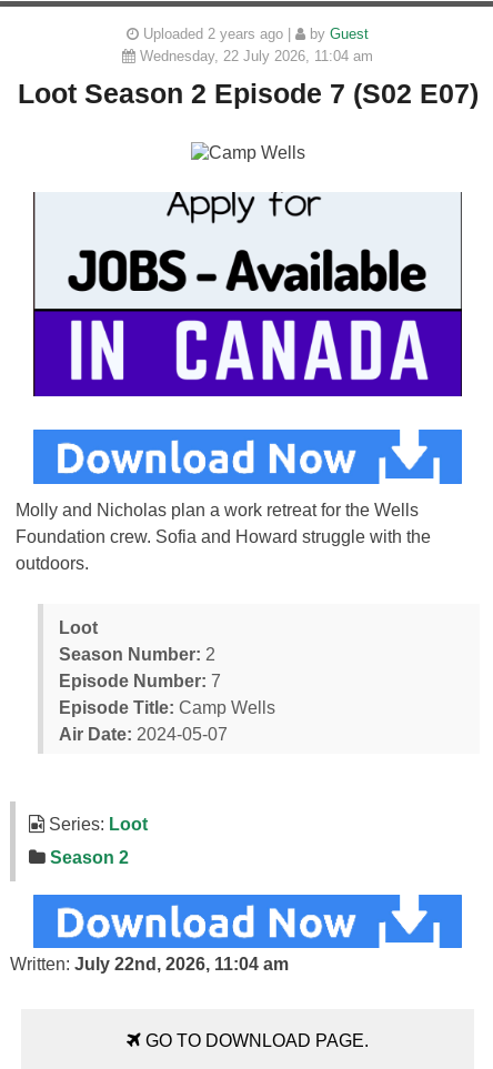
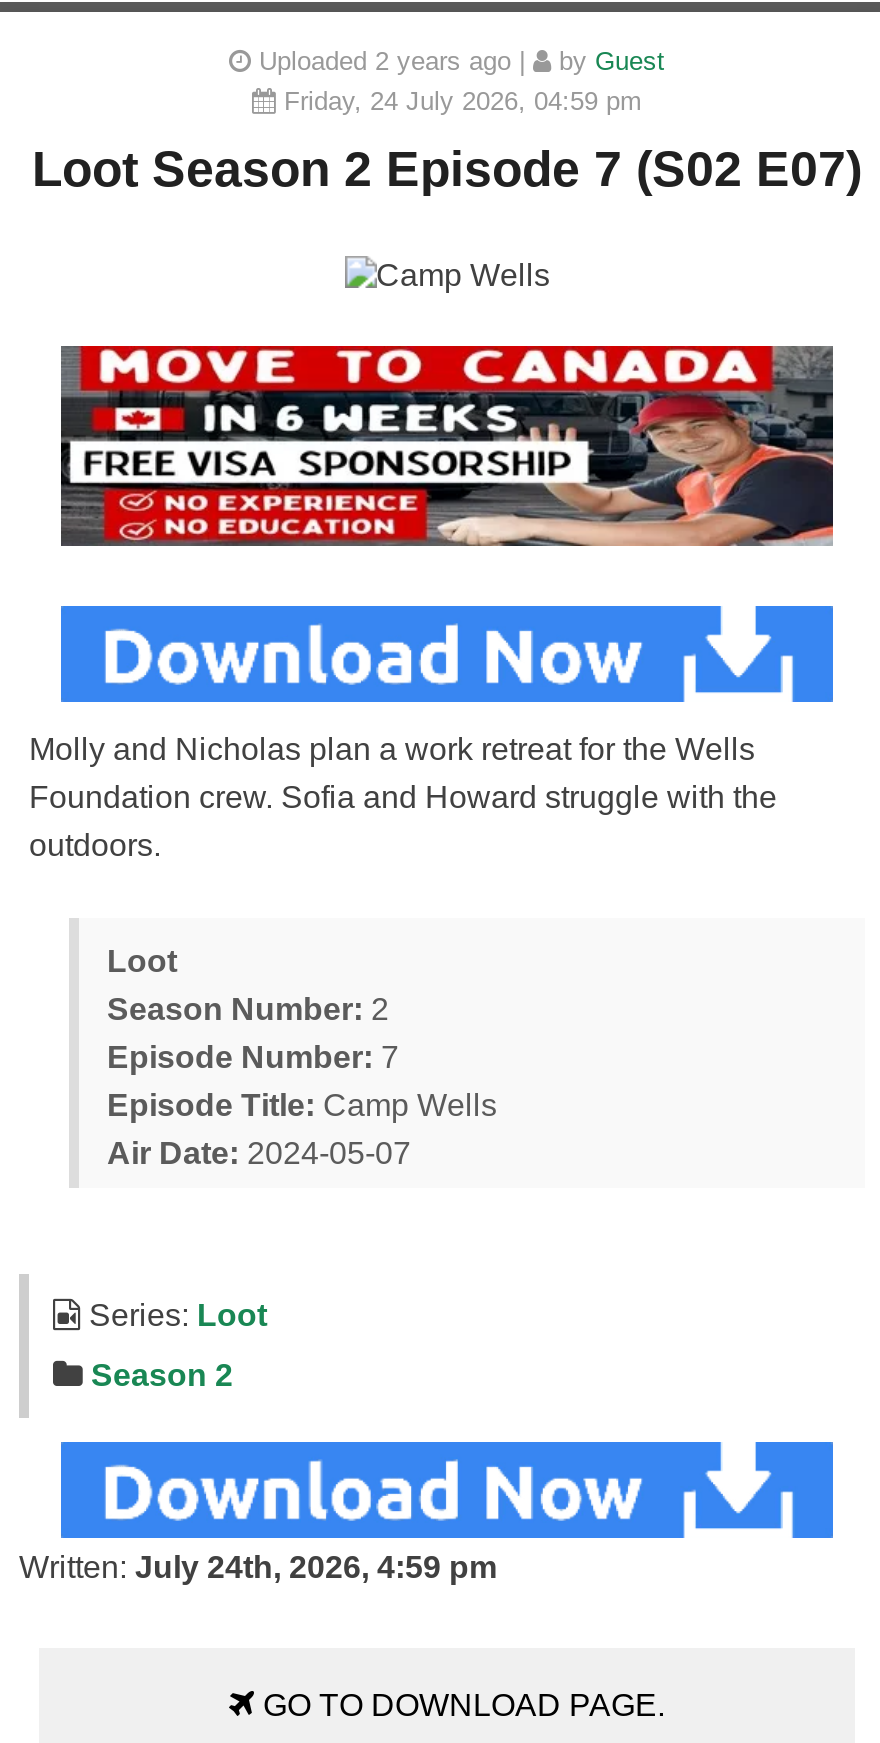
[140,47,373,64] Wednesday, 22 July 2026, 11:04 am -> [284,85,642,115] Friday, 24 July 2026, 04:59 pm
[33,191,463,397] [image] -> [61,344,835,548] [image]
[10,955,289,974] Written: July 22nd, 2026, 11:04 am -> [19,1551,497,1585] Written: July 24th, 2026, 4:59 pm

